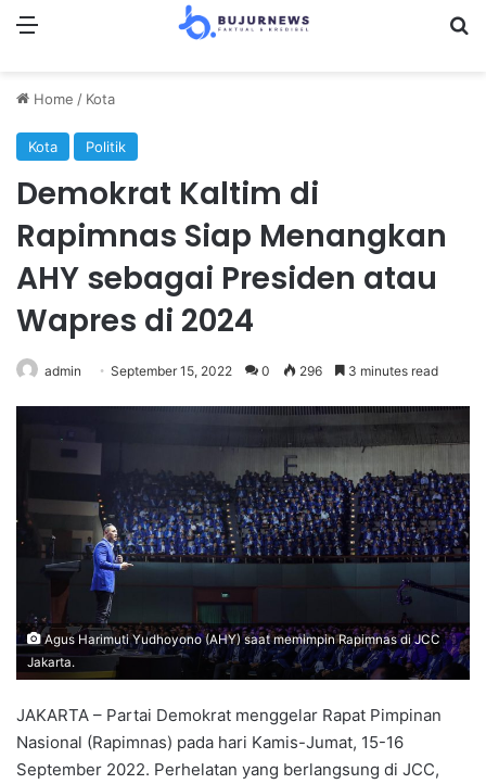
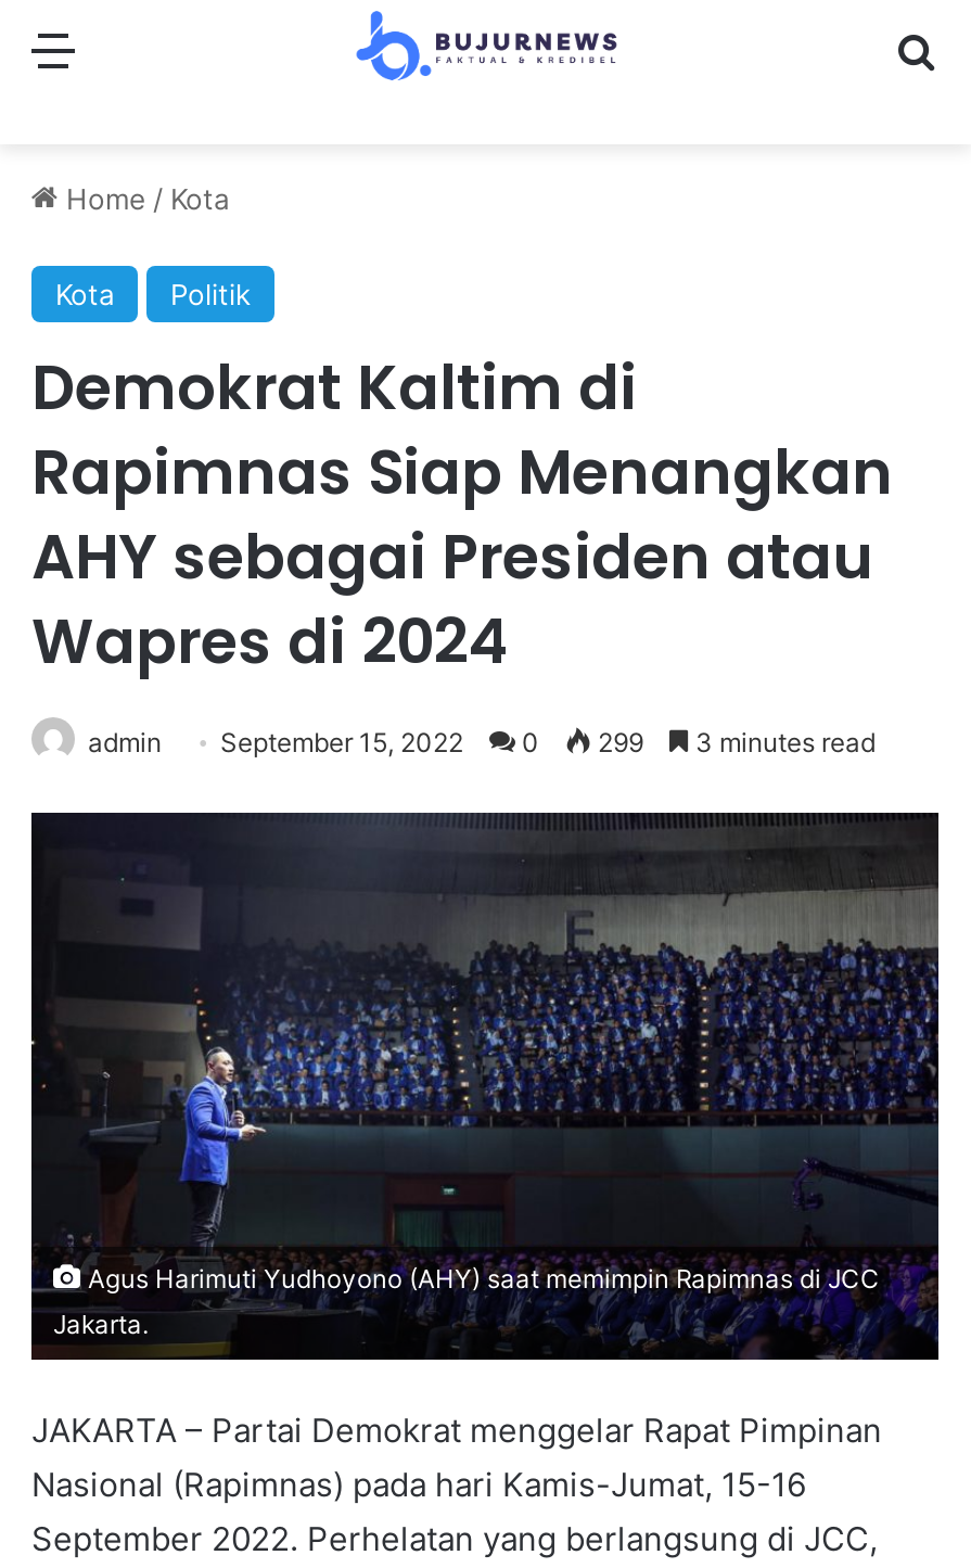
[44,363,438,379] admin September 15, 2022 0 296 3 minutes read -> [88,726,876,758] admin September 15, 2022 0 299 3 minutes read

